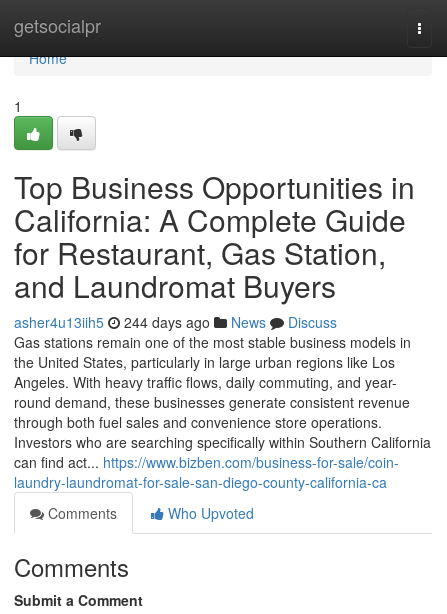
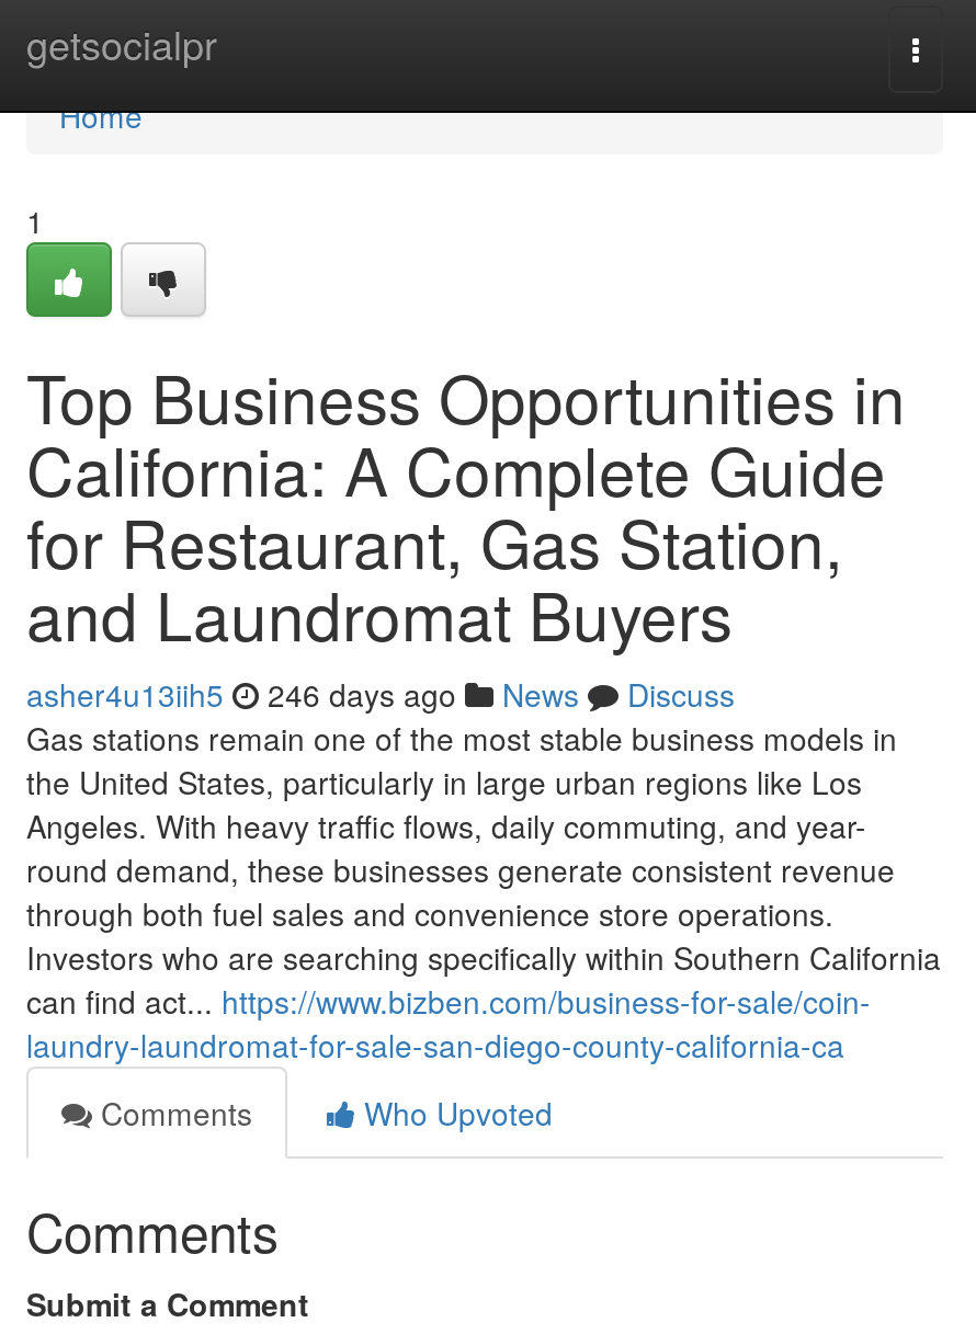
[14,312,337,332] asher4u13iih5 244 days ago News Discuss -> [26,672,735,716] asher4u13iih5 246 days ago News Discuss

